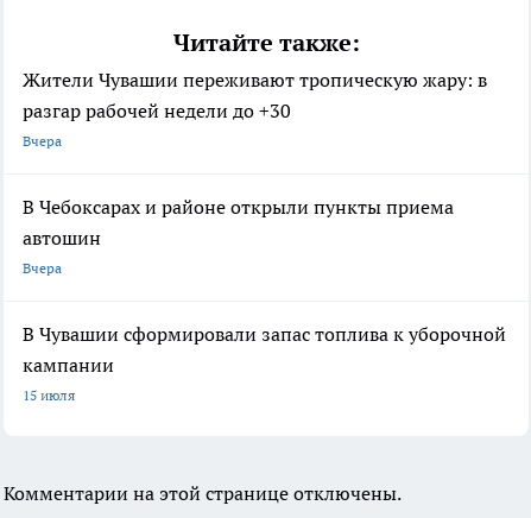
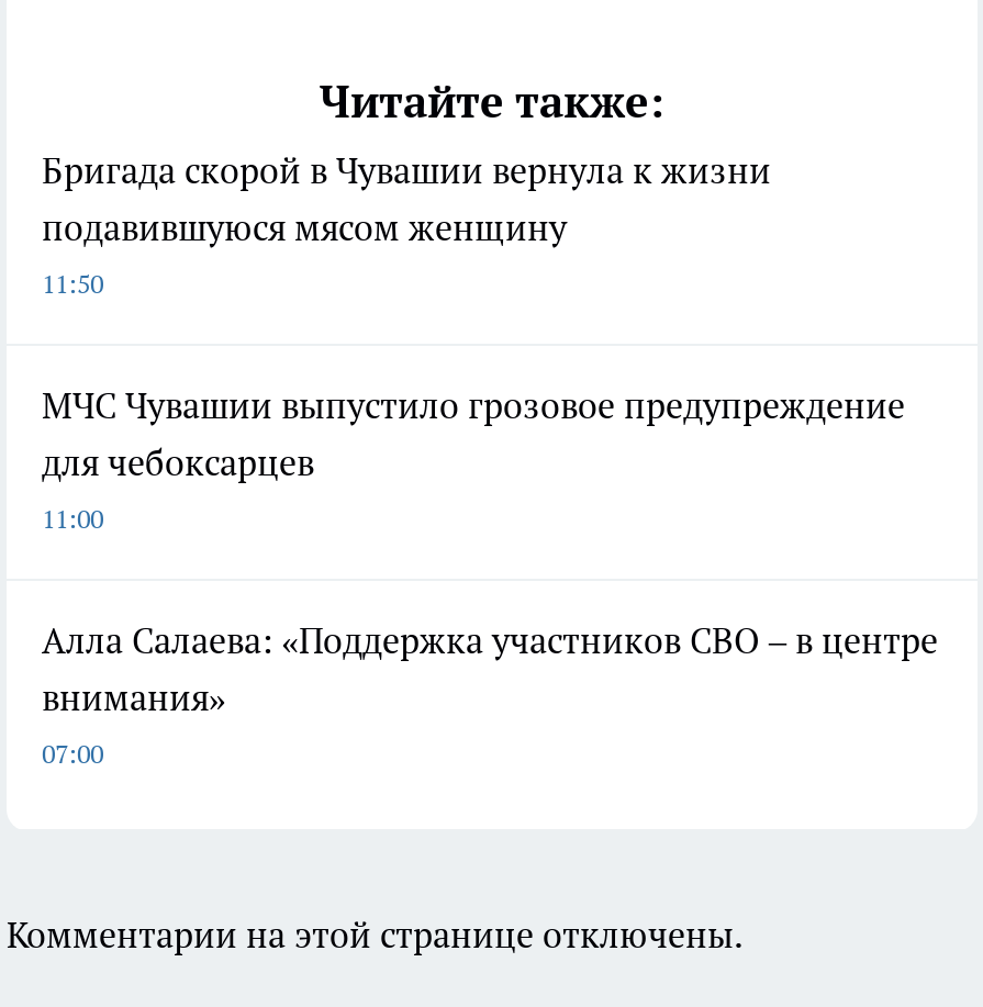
[23,67,487,149] Жители Чувашии переживают тропическую жару: в | разгар рабочей недели до +30 | Вчера -> [42,148,771,299] Бригада скорой в Чувашии вернула к жизни | подавившуюся мясом женщину | 11:50
[23,194,454,276] В Чебоксарах и районе открыли пункты приема | автошин | Вчера -> [42,383,905,534] МЧС Чувашии выпустило грозовое предупреждение | для чебоксарцев | 11:00
[23,322,506,404] В Чувашии сформировали запас топлива к уборочной | кампании | 15 июля -> [42,618,938,769] Алла Салаева: «Поддержка участников СВО – в центре | внимания» | 07:00

